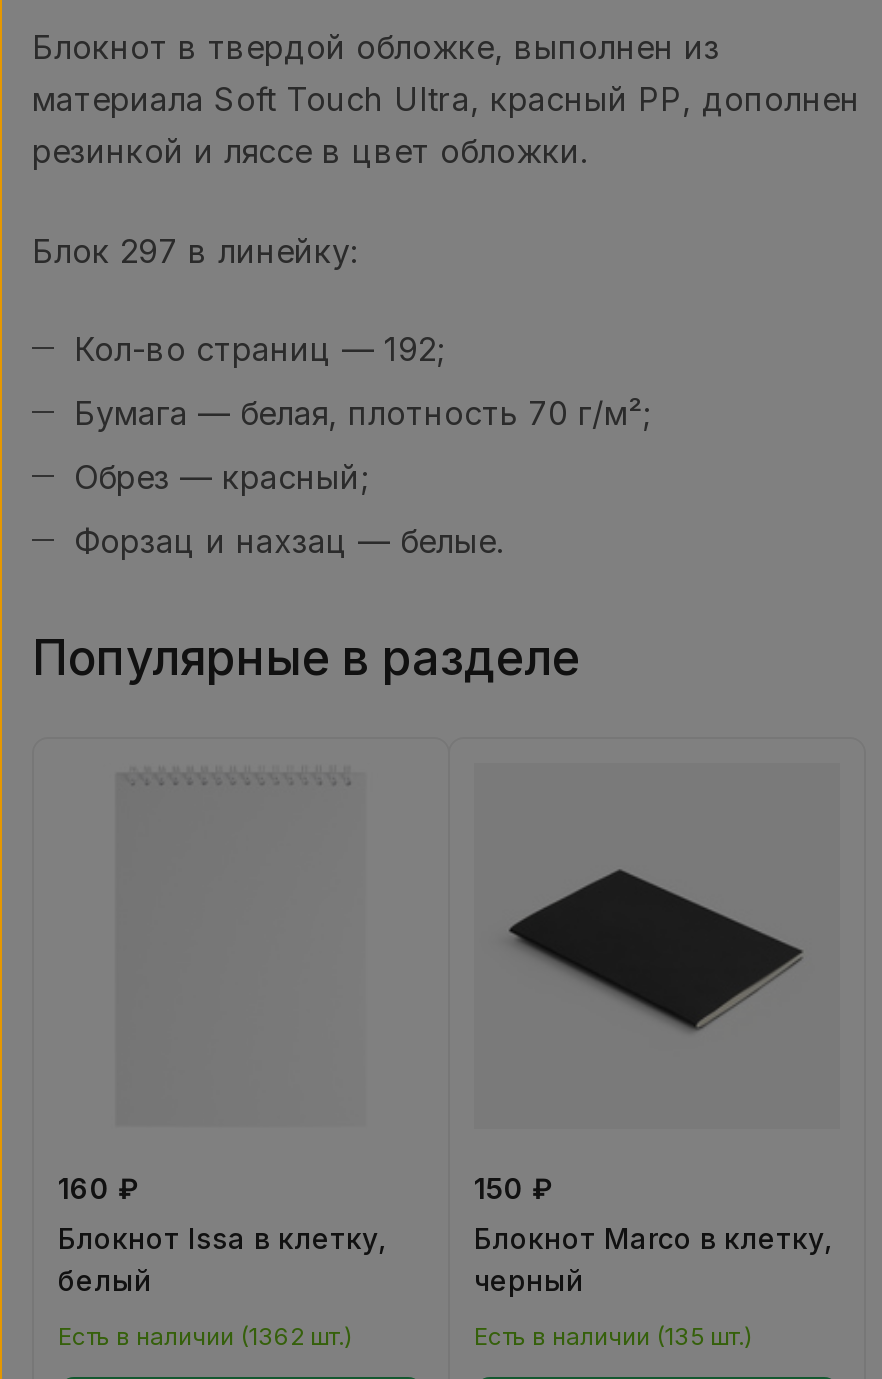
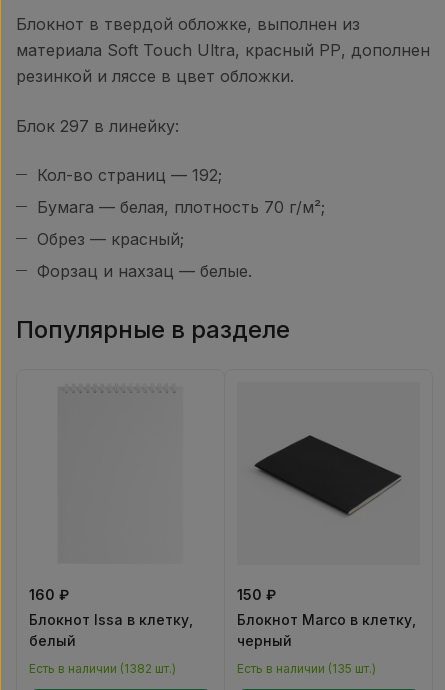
[58,1321,352,1351] Есть в наличии (1362 шт.) -> [29,661,176,676] Есть в наличии (1382 шт.)

